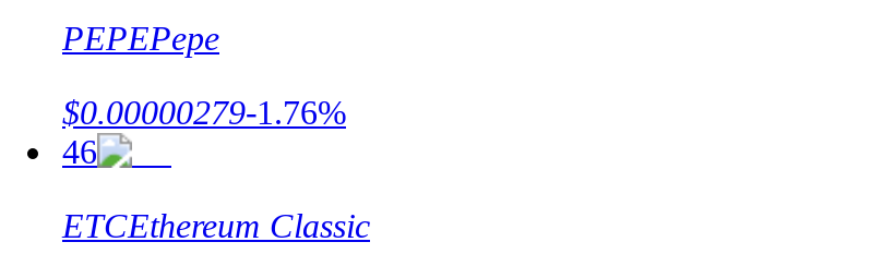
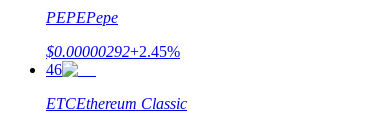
[62,93,346,130] $0.00000279-1.76% -> [46,42,180,59] $0.00000292+2.45%

